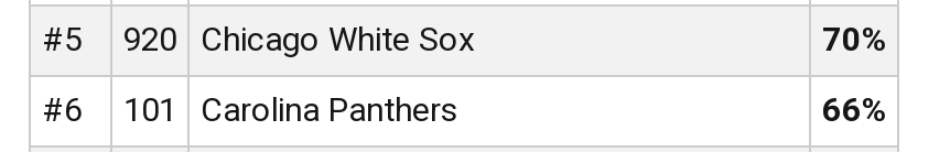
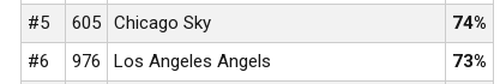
[123,20,886,59] 920 | Chicago White Sox | 70% -> [72,12,487,34] 605 | Chicago Sky | 74%
[123,90,886,130] 101 | Carolina Panthers | 66% -> [72,50,487,72] 976 | Los Angeles Angels | 73%

